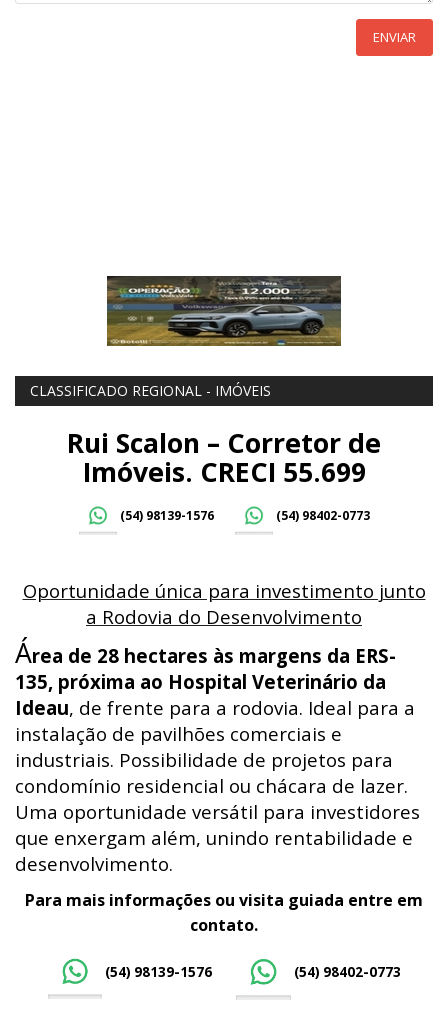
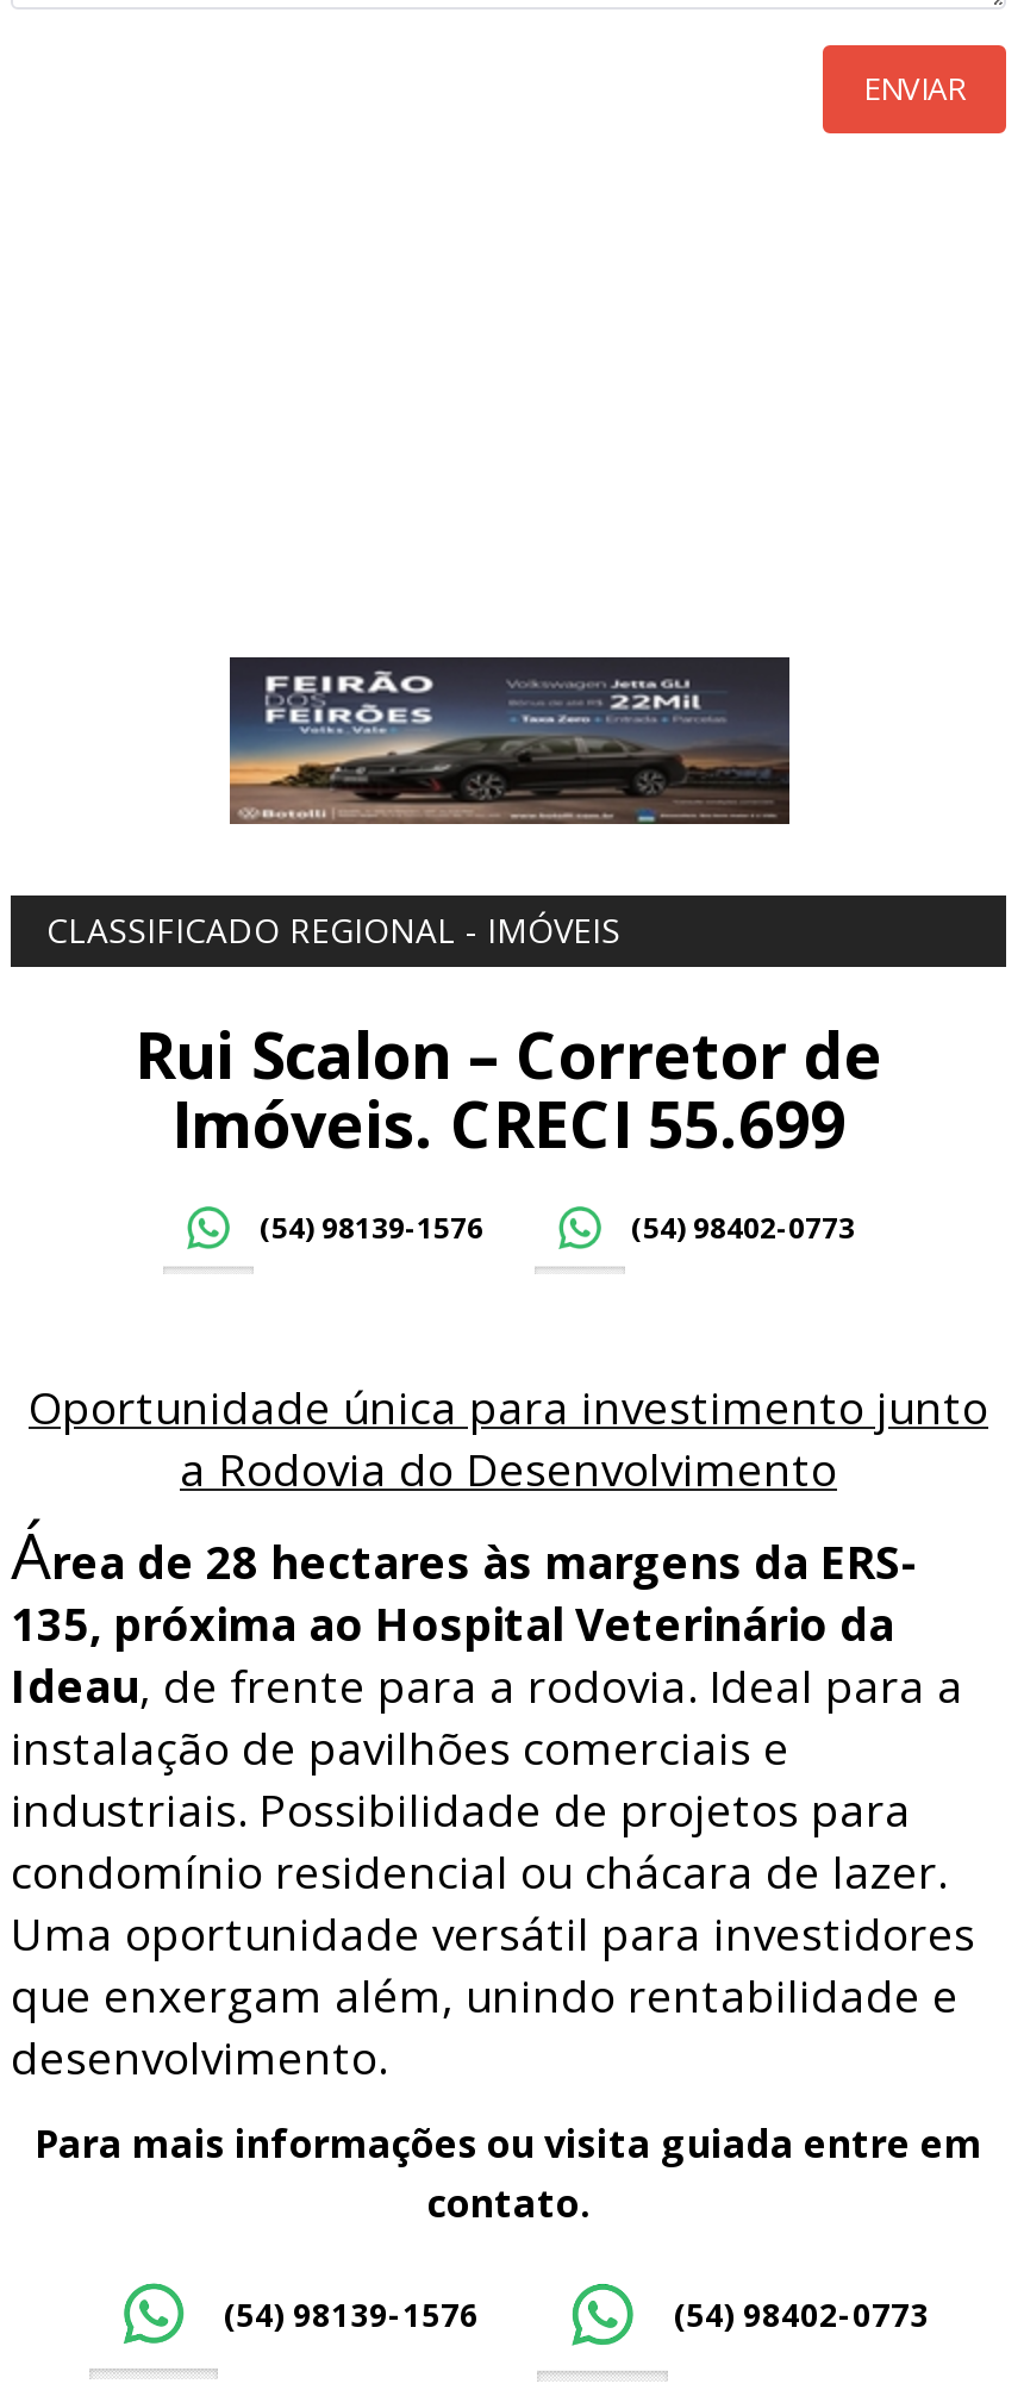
[106,276,342,346] [image] -> [227,660,792,824] [image]

